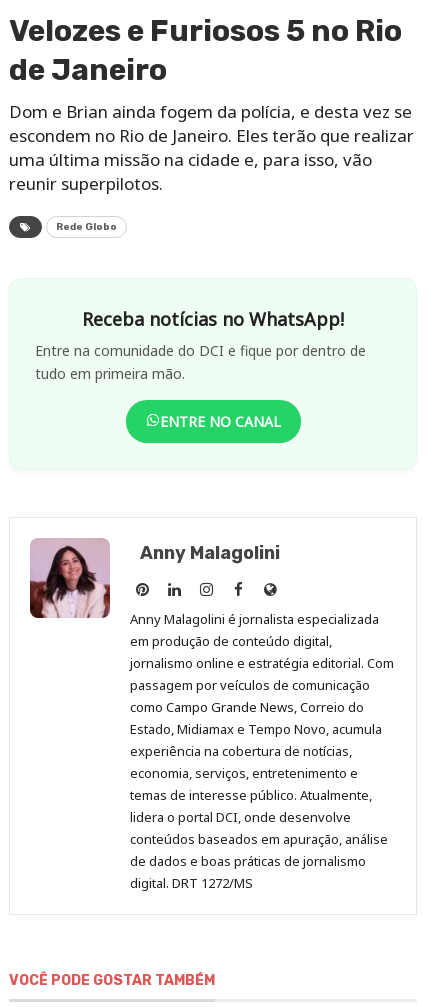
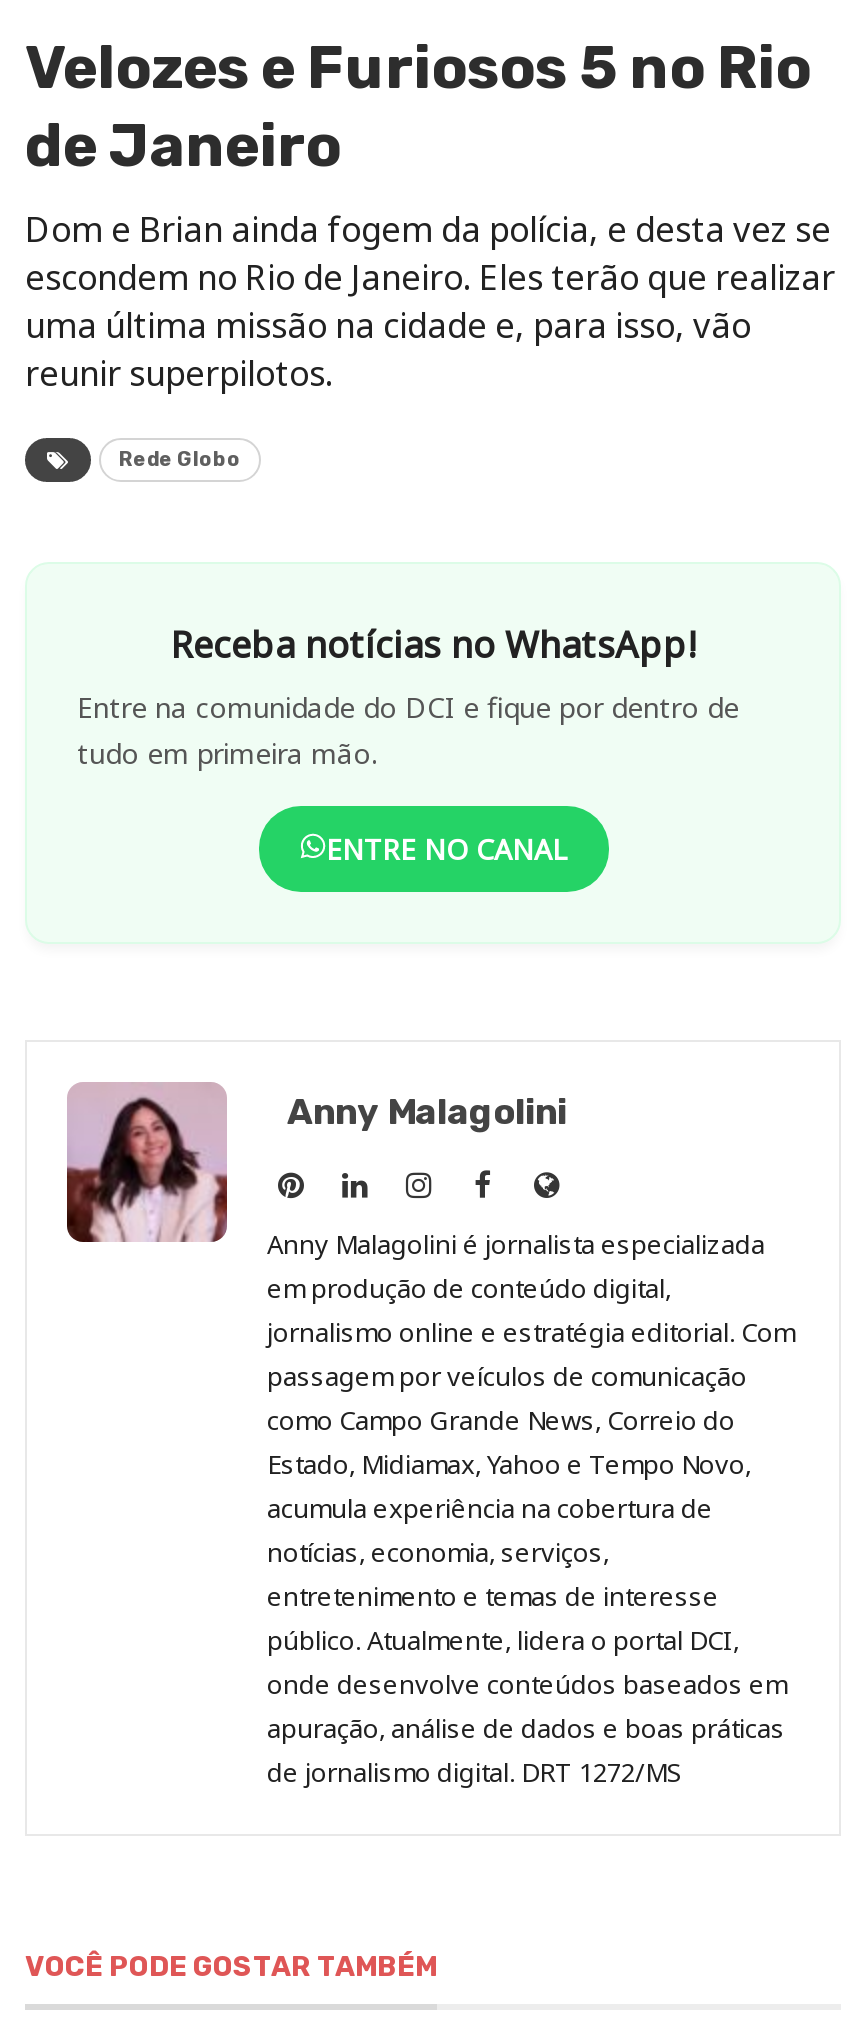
[130,720,388,892] Estado, Midiamax e Tempo Novo, acumula | experiência na cobertura de notícias, | economia, serviços, entretenimento e | temas de interesse público. Atualmente, | lidera o portal DCI, onde desenvolve | conteúdos baseados em apuração, análise | de dados e boas práticas de jornalismo | digital. DRT 1272/MS -> [267,1446,787,1790] Estado, Midiamax, Yahoo e Tempo Novo, | acumula experiência na cobertura de | notícias, economia, serviços, | entretenimento e temas de interesse | público. Atualmente, lidera o portal DCI, | onde desenvolve conteúdos baseados em | apuração, análise de dados e boas práticas | de jornalismo digital. DRT 1272/MS

